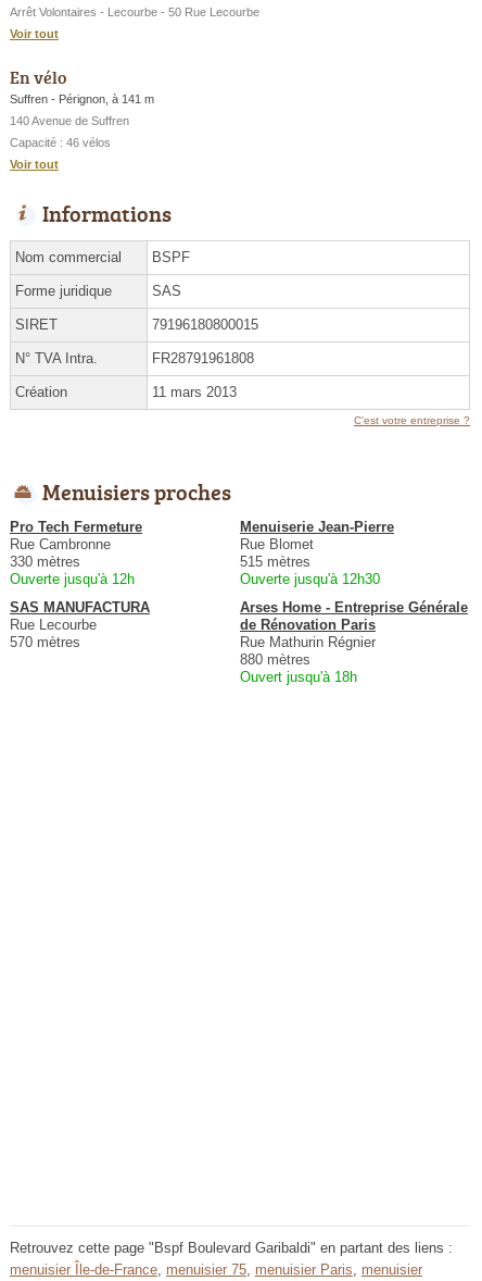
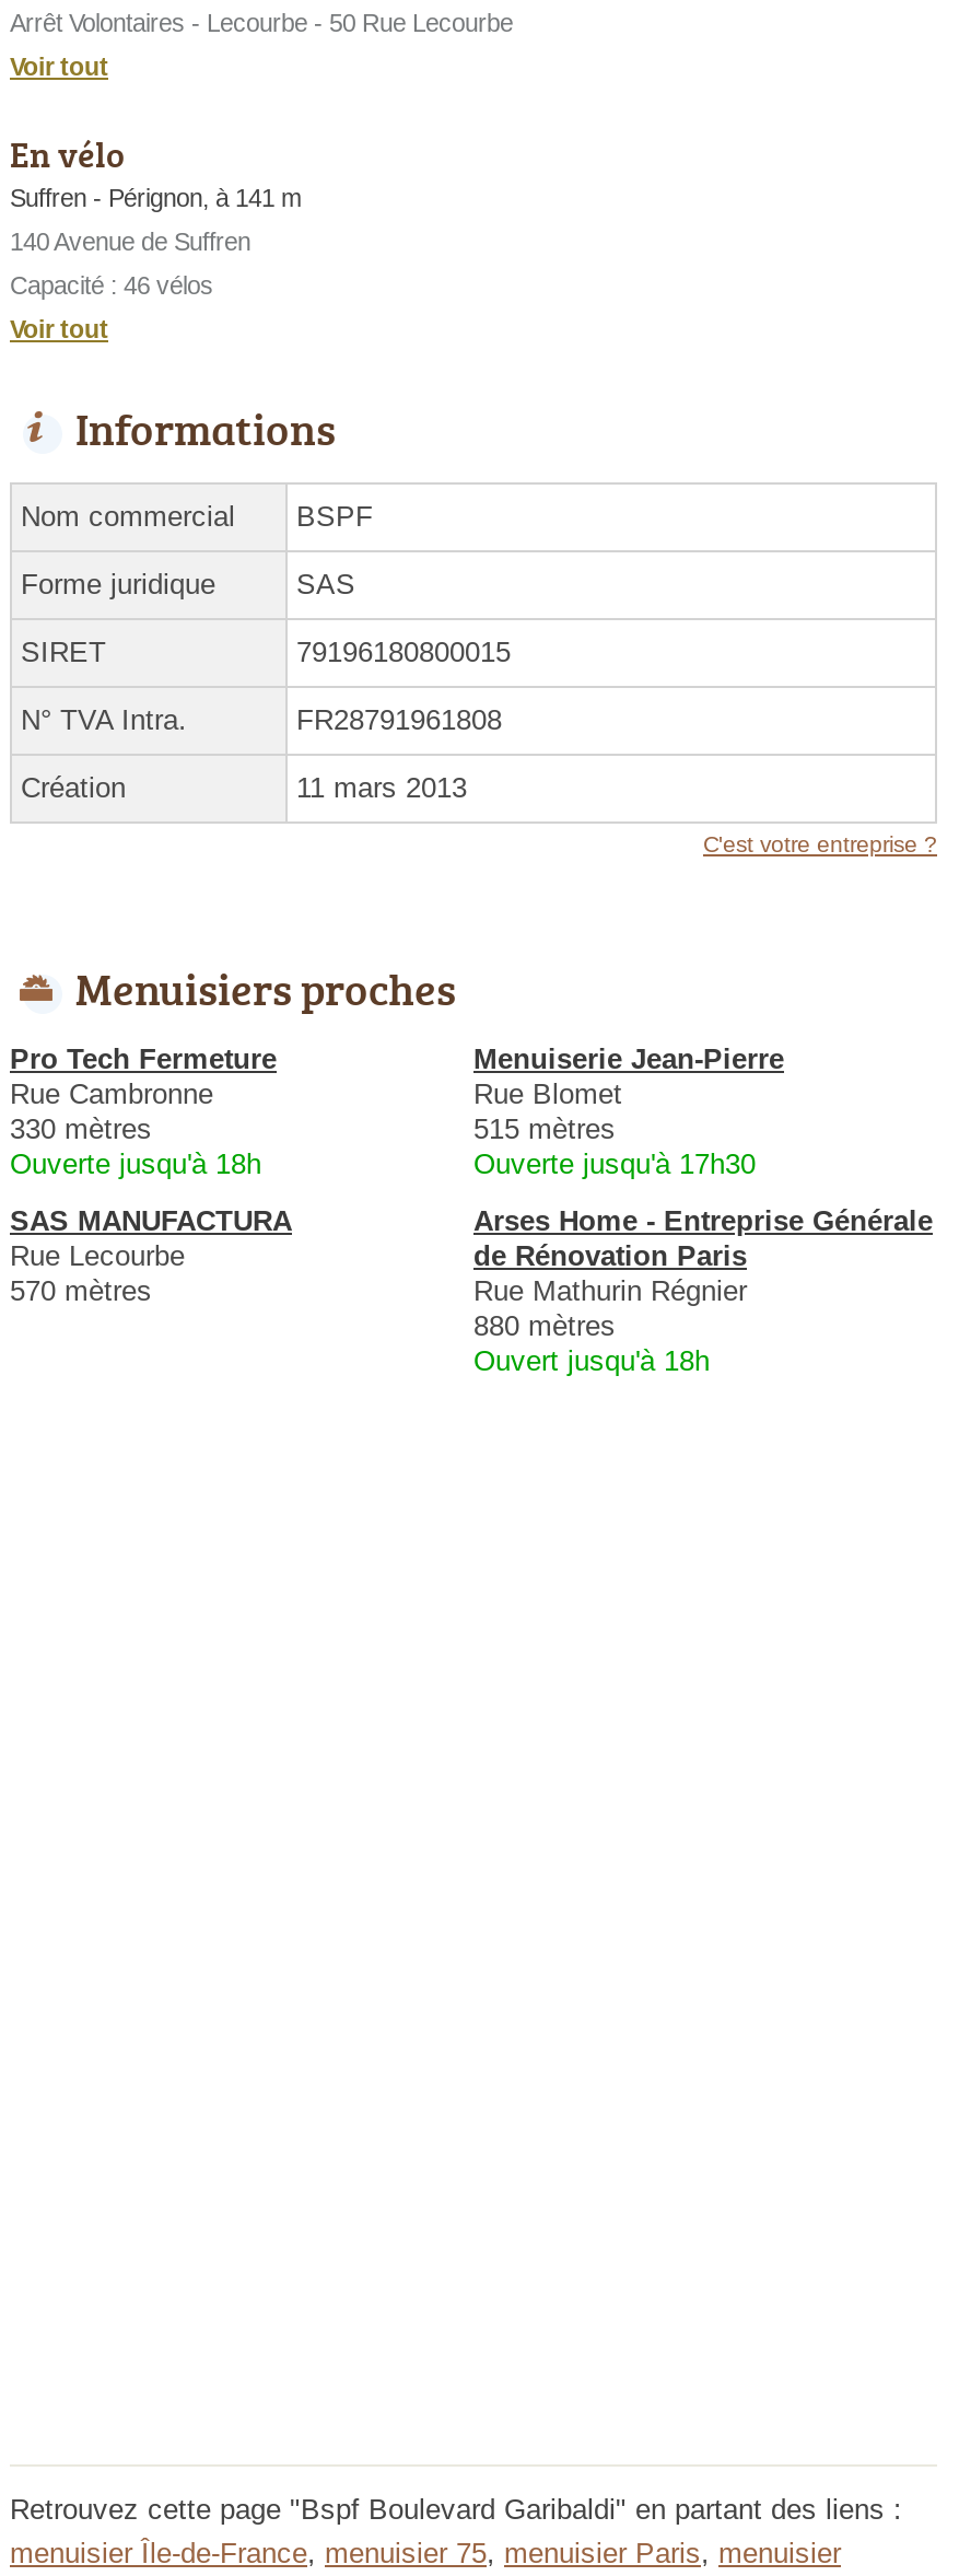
[10,571,135,587] Ouverte jusqu'à 12h -> [10,1147,261,1180] Ouverte jusqu'à 18h
[240,571,380,587] Ouverte jusqu'à 12h30 -> [473,1147,756,1180] Ouverte jusqu'à 17h30

